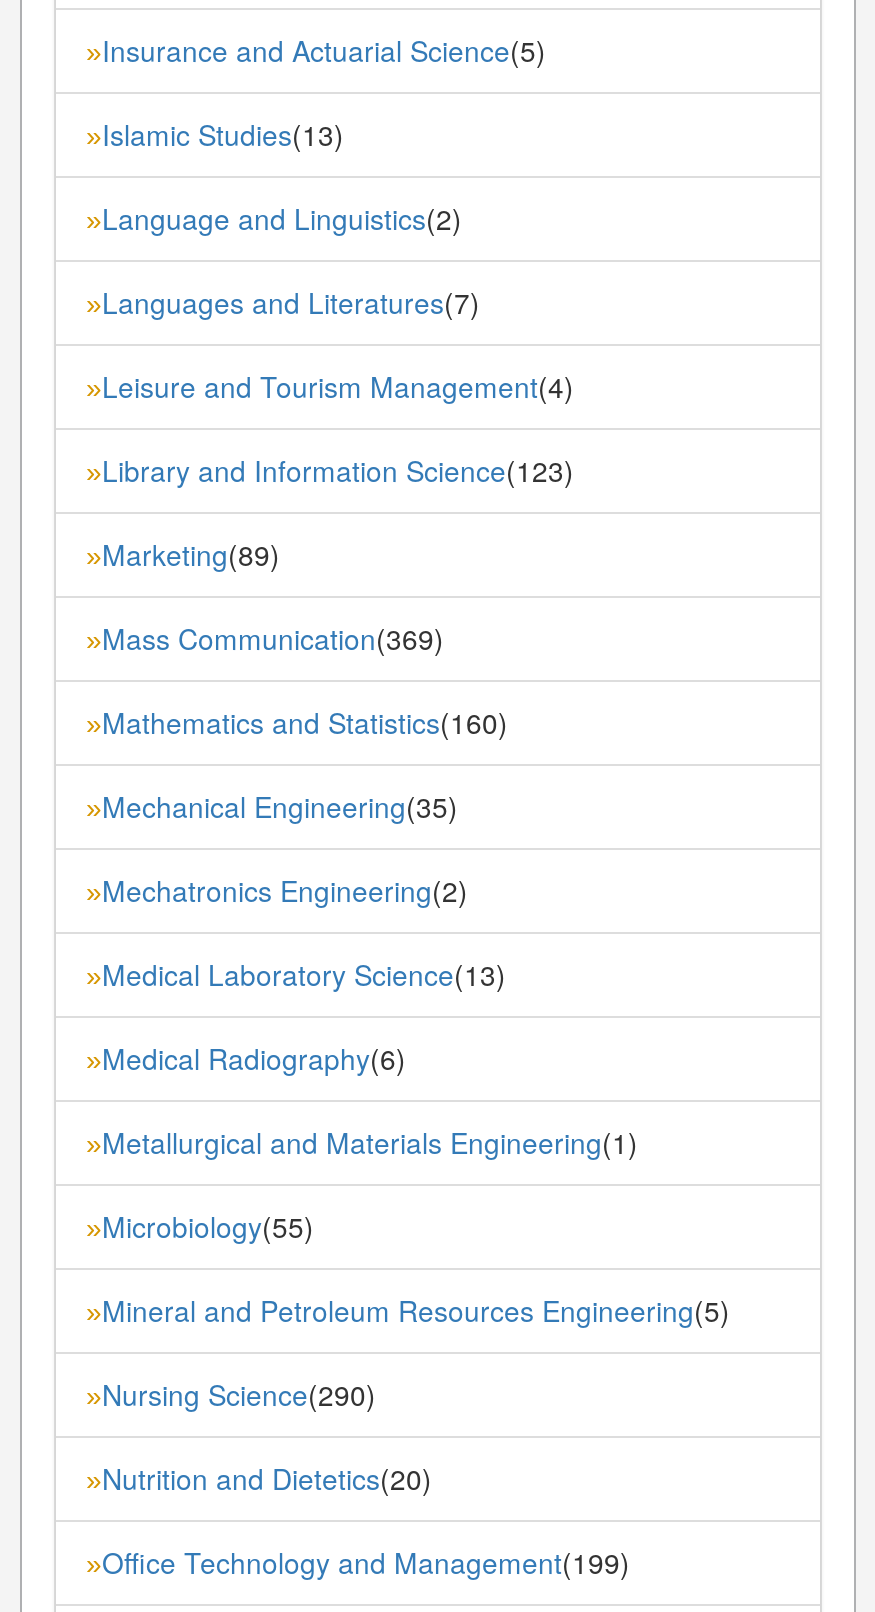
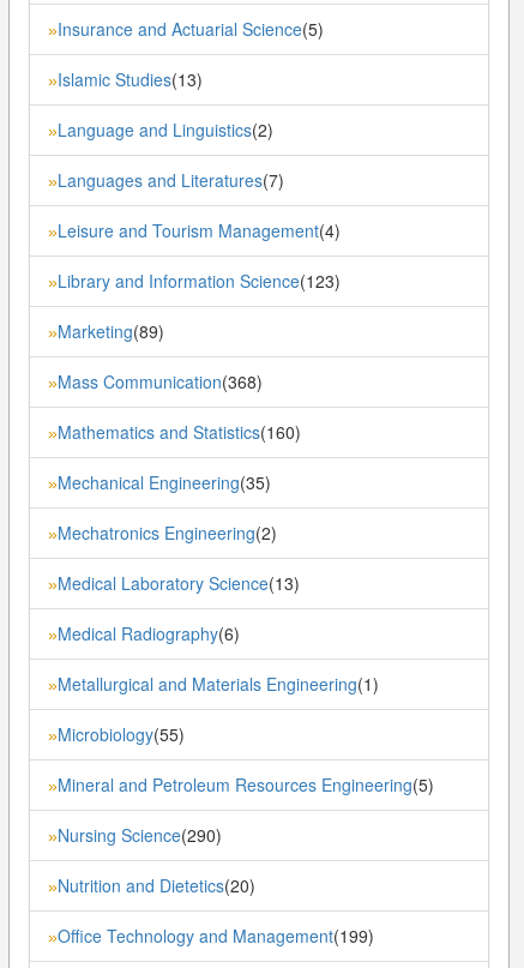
[86,618,444,658] »Mass Communication(369) -> [48,369,263,393] »Mass Communication(368)

